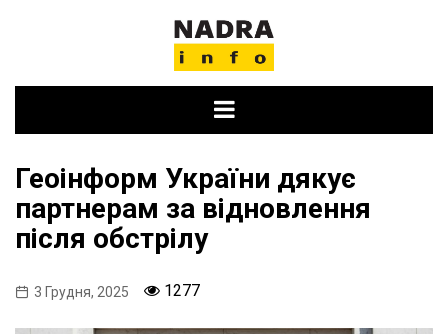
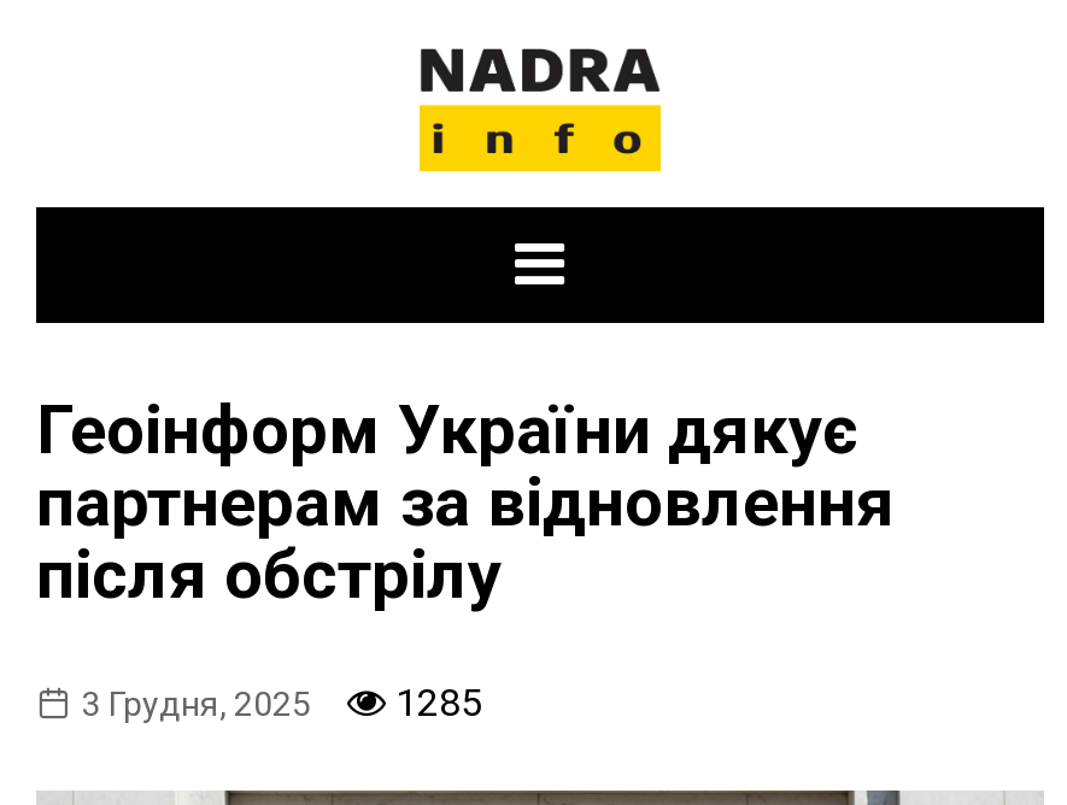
[164,281,200,300] 1277 -> [395,678,482,724] 1285

